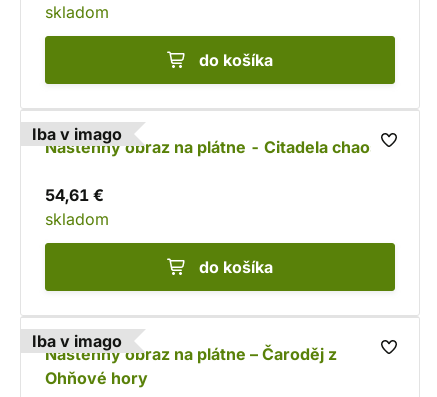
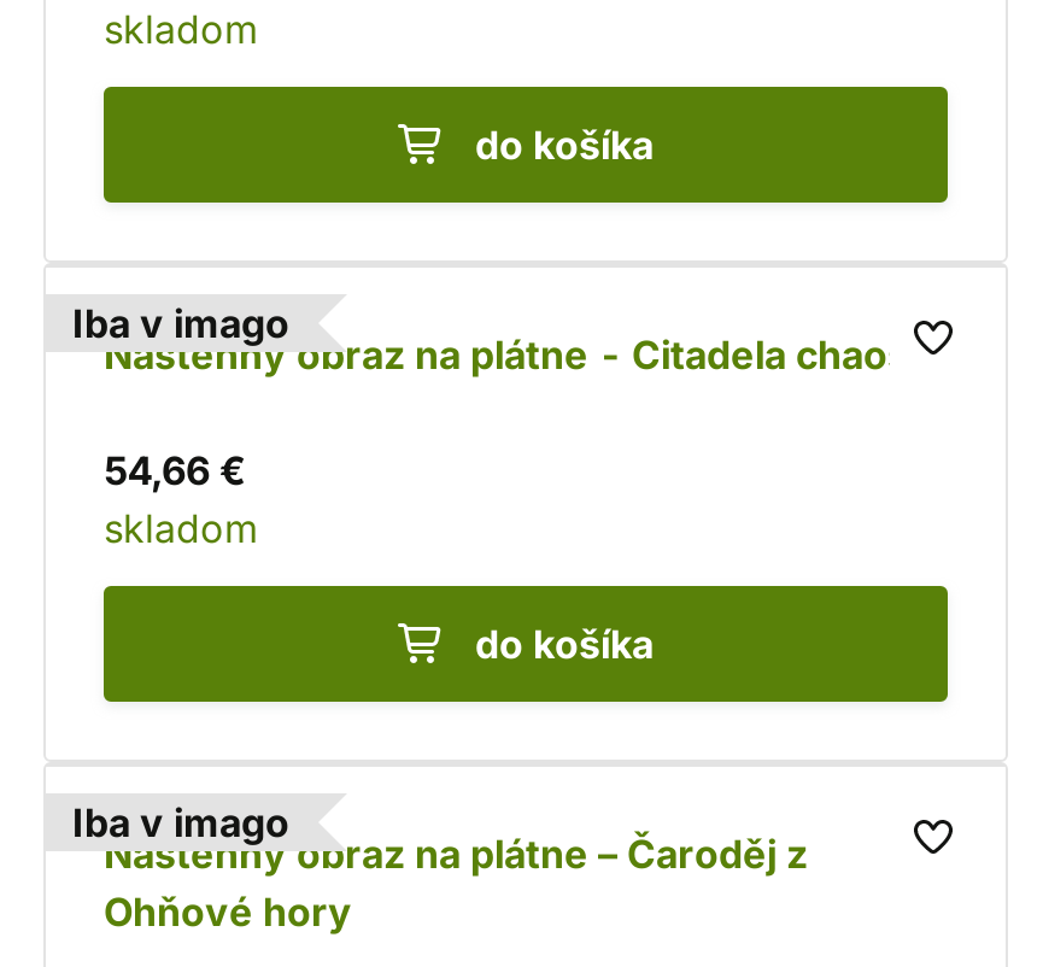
[45,185,104,205] 54,61 € -> [104,446,246,494] 54,66 €

